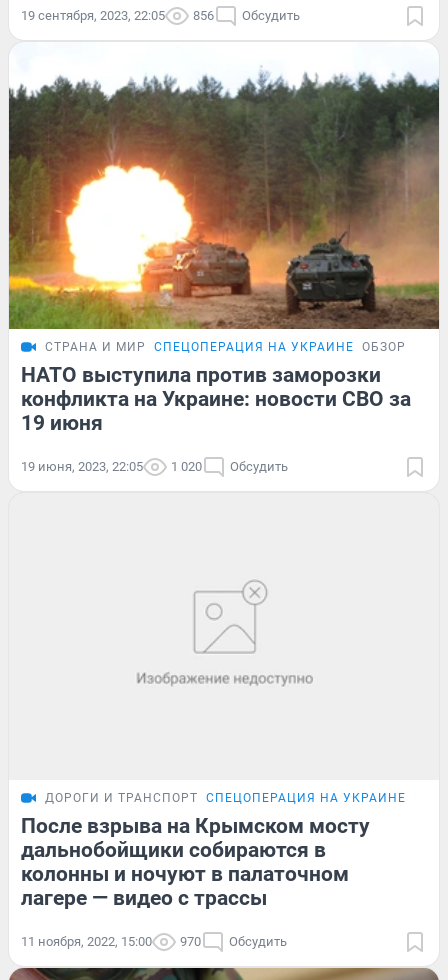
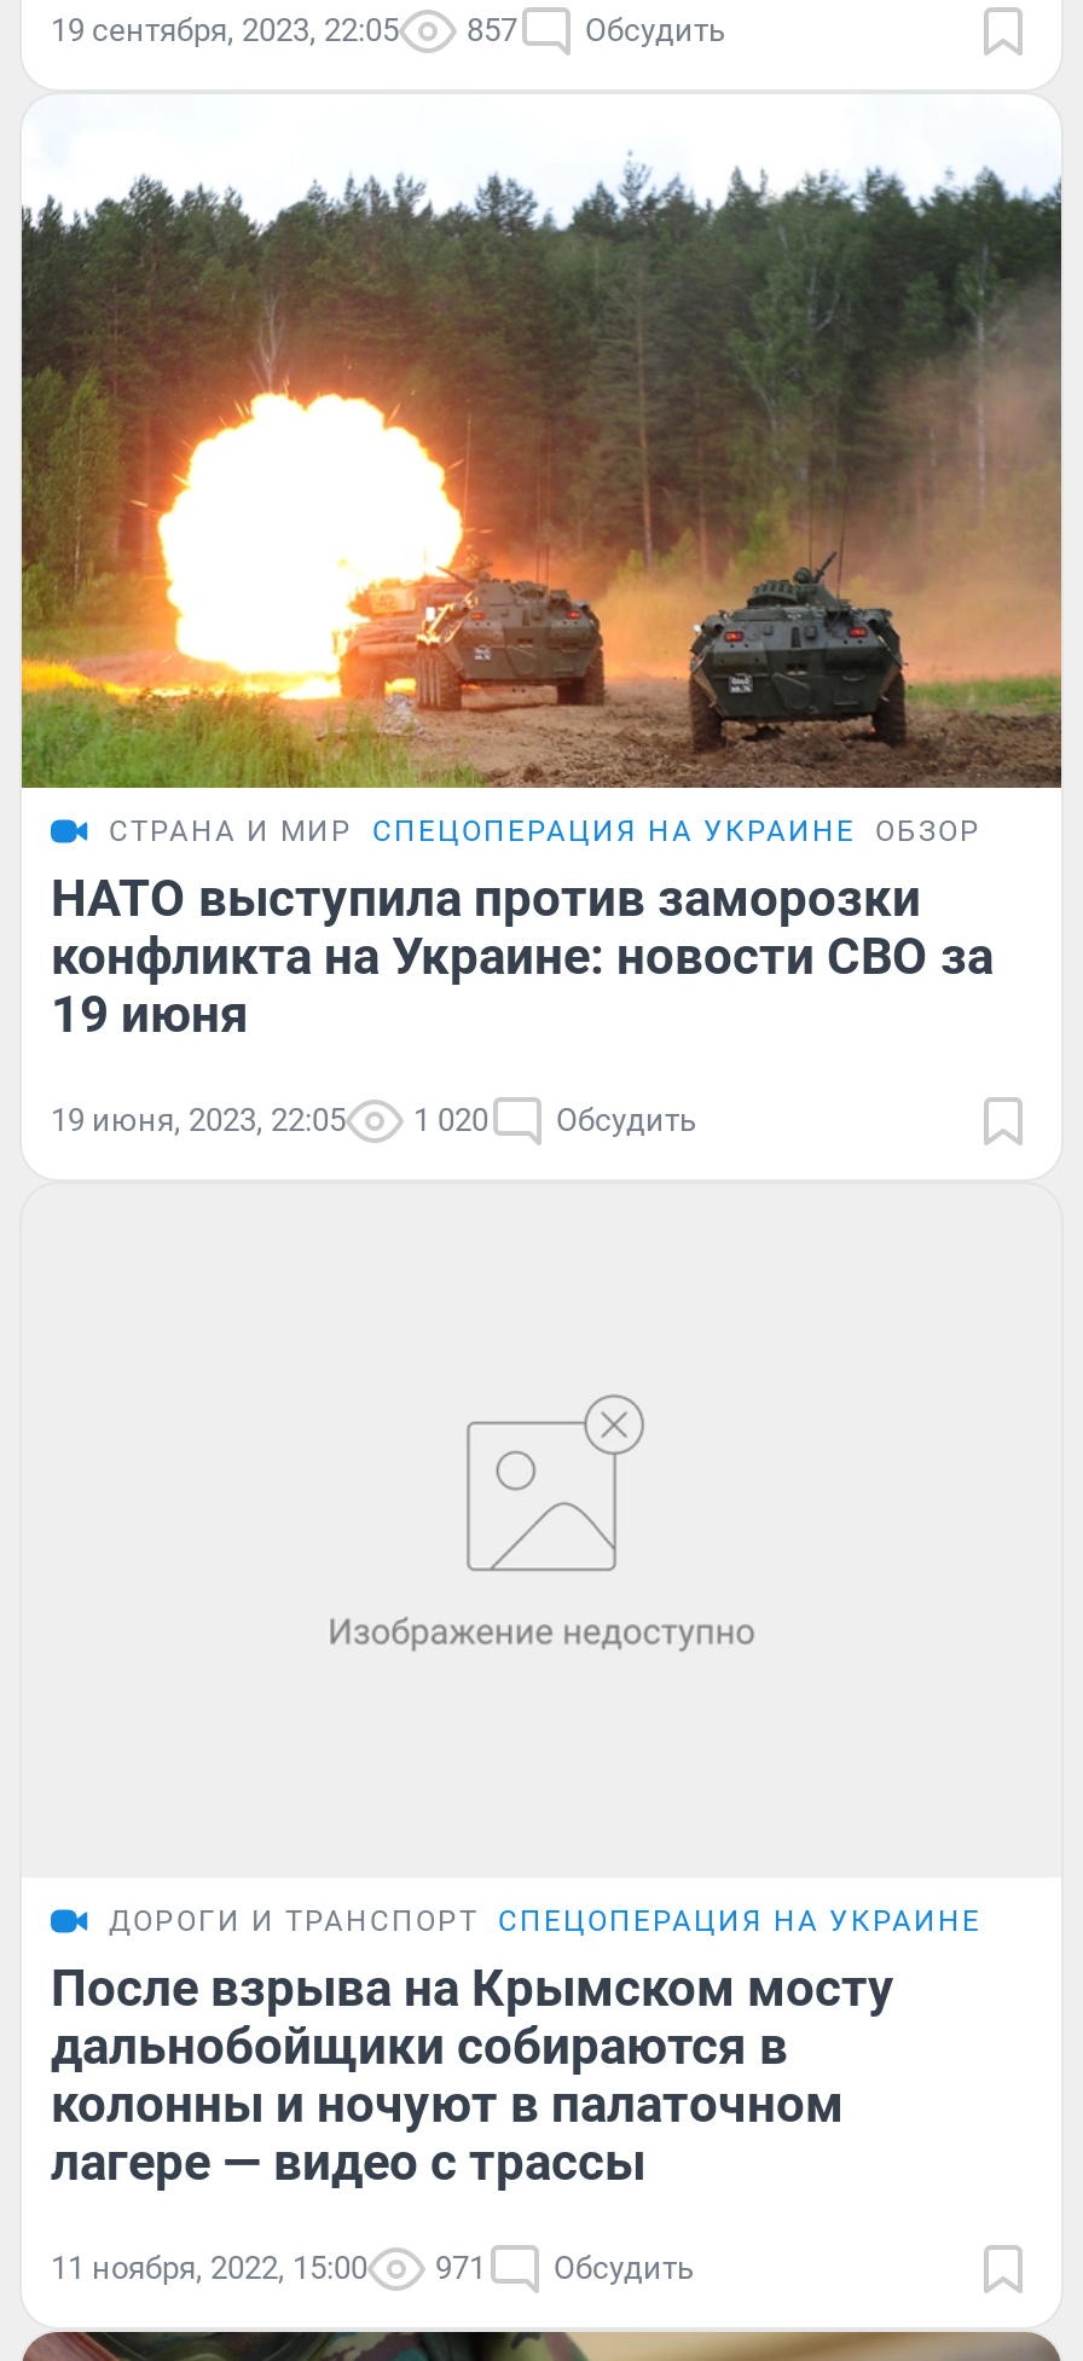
[21,8,300,23] 19 сентября, 2023, 22:05 856 Обсудить -> [51,13,725,49] 19 сентября, 2023, 22:05 857 Обсудить
[21,934,287,949] 11 ноября, 2022, 15:00 970 Обсудить -> [51,2249,694,2285] 11 ноября, 2022, 15:00 971 Обсудить

